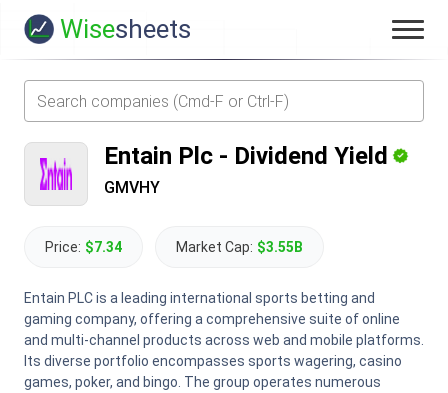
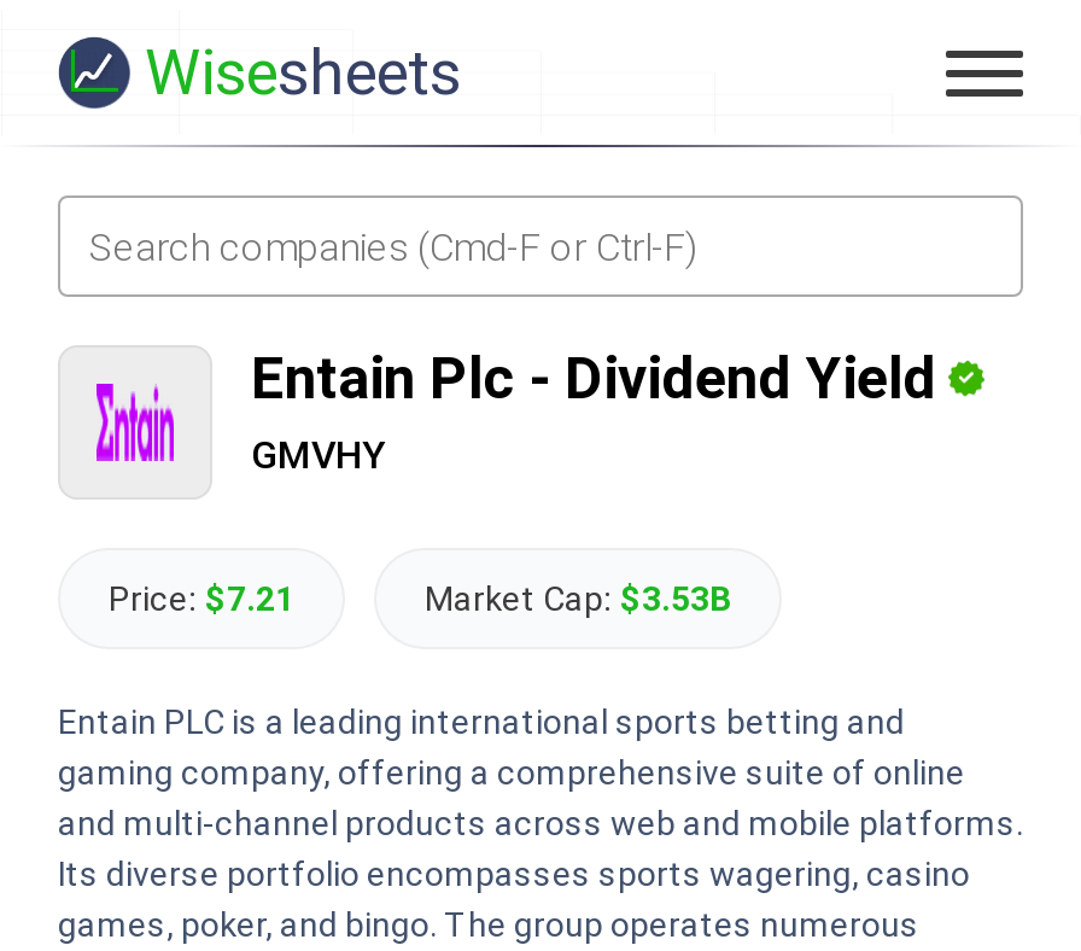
[45,239,122,255] Price: $7.34 -> [109,579,294,618] Price: $7.21
[176,239,303,255] Market Cap: $3.55B -> [425,579,731,618] Market Cap: $3.53B

